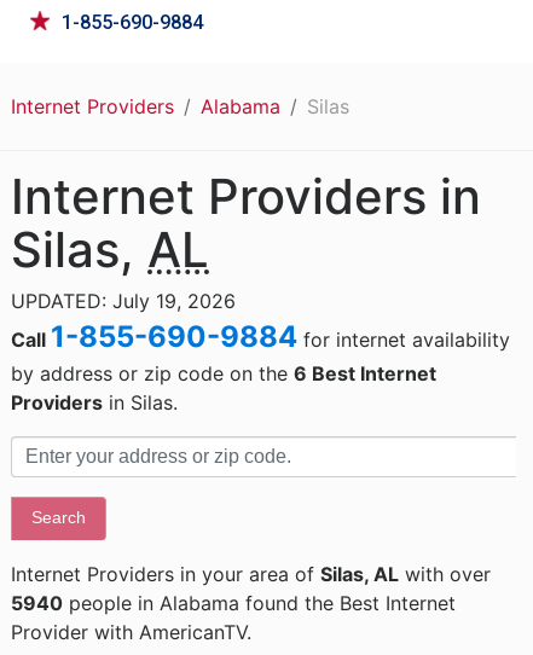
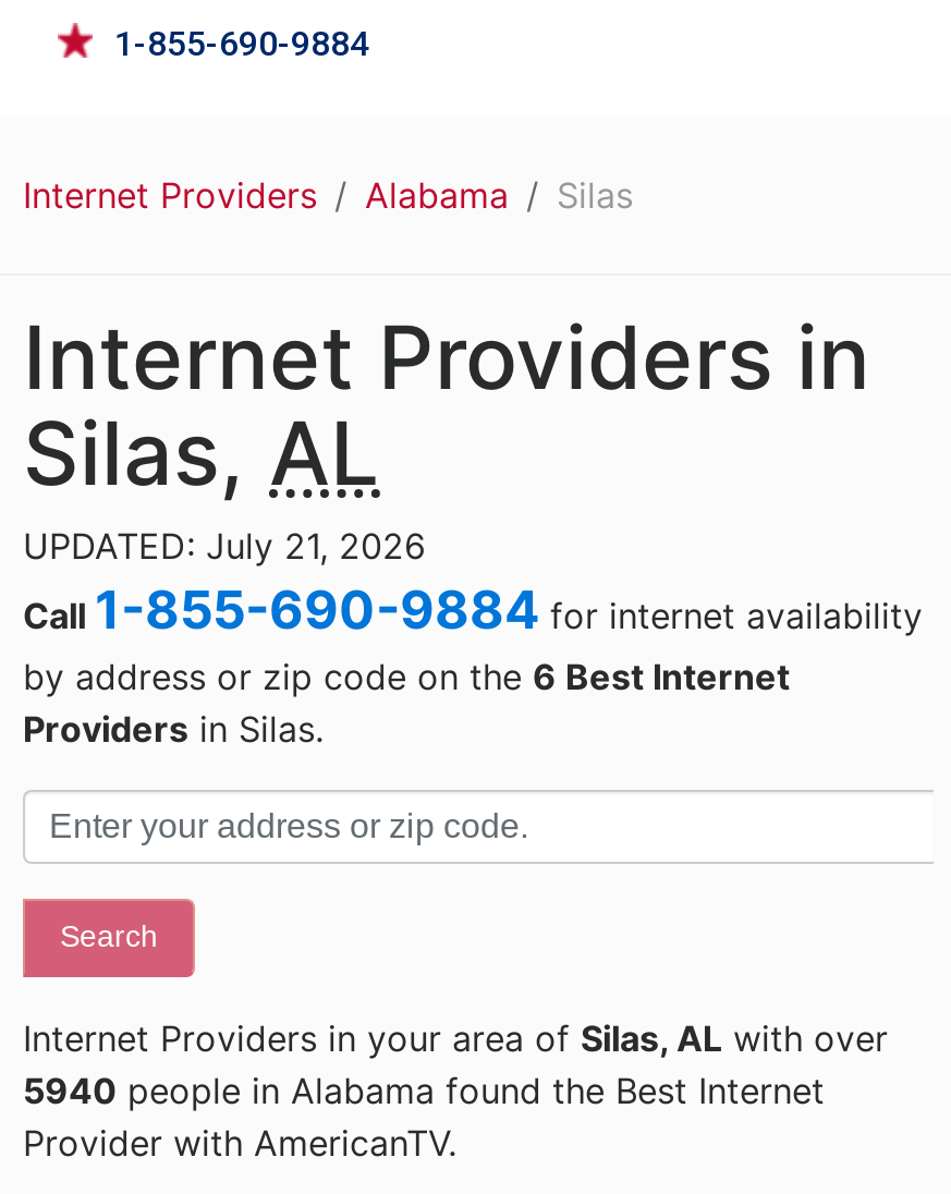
[11,289,236,313] UPDATED: July 19, 2026 -> [23,524,426,568] UPDATED: July 21, 2026

